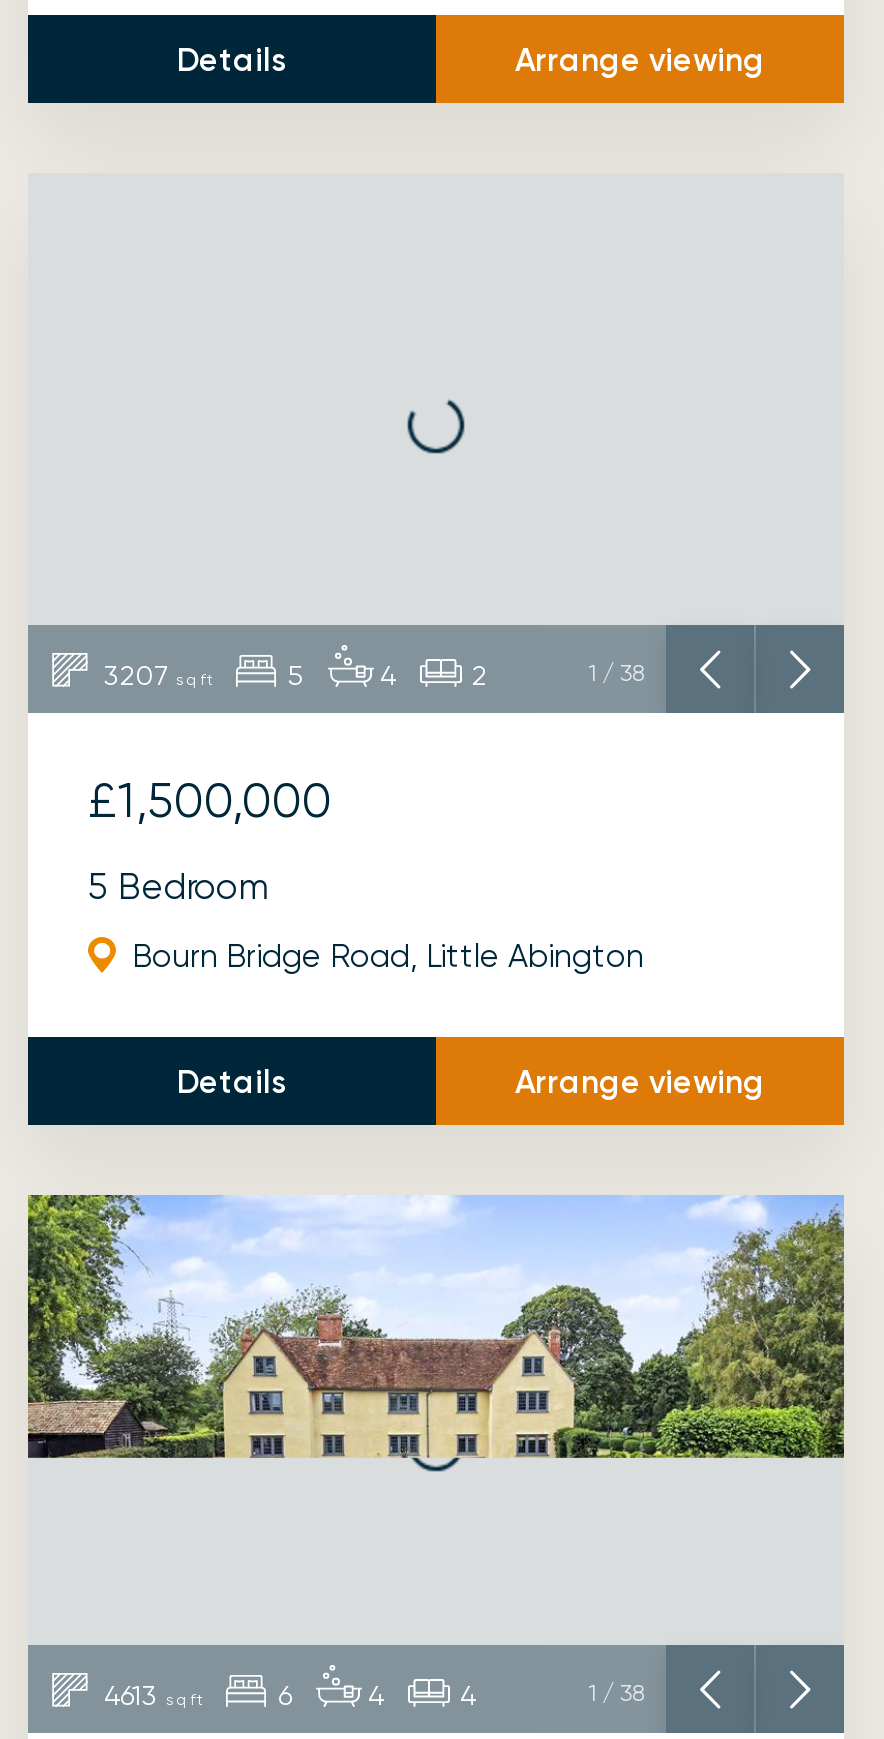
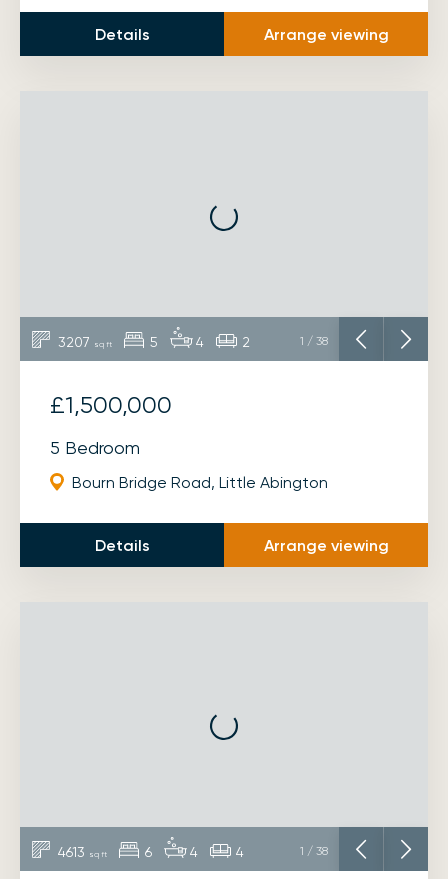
[26,1193,846,1461] [image] -> none

